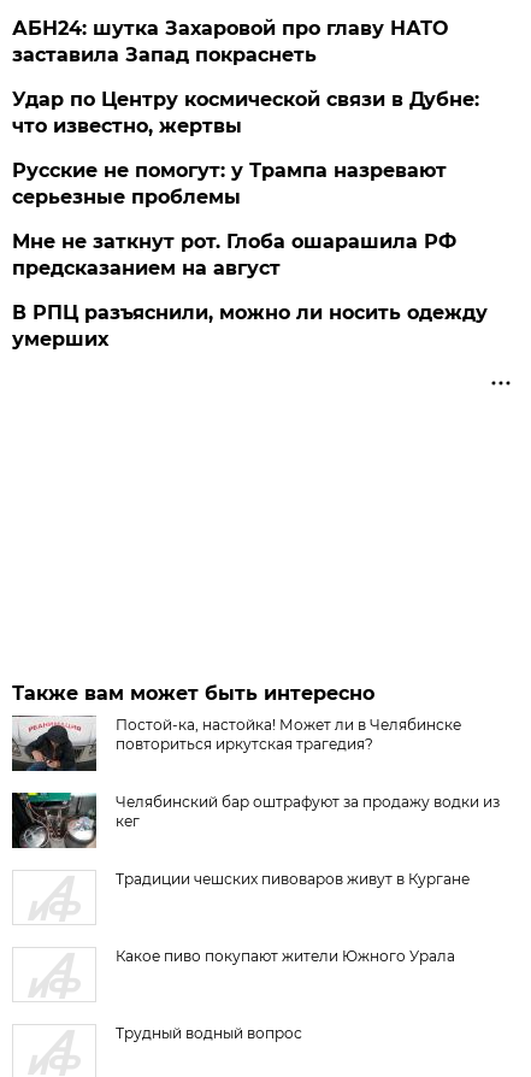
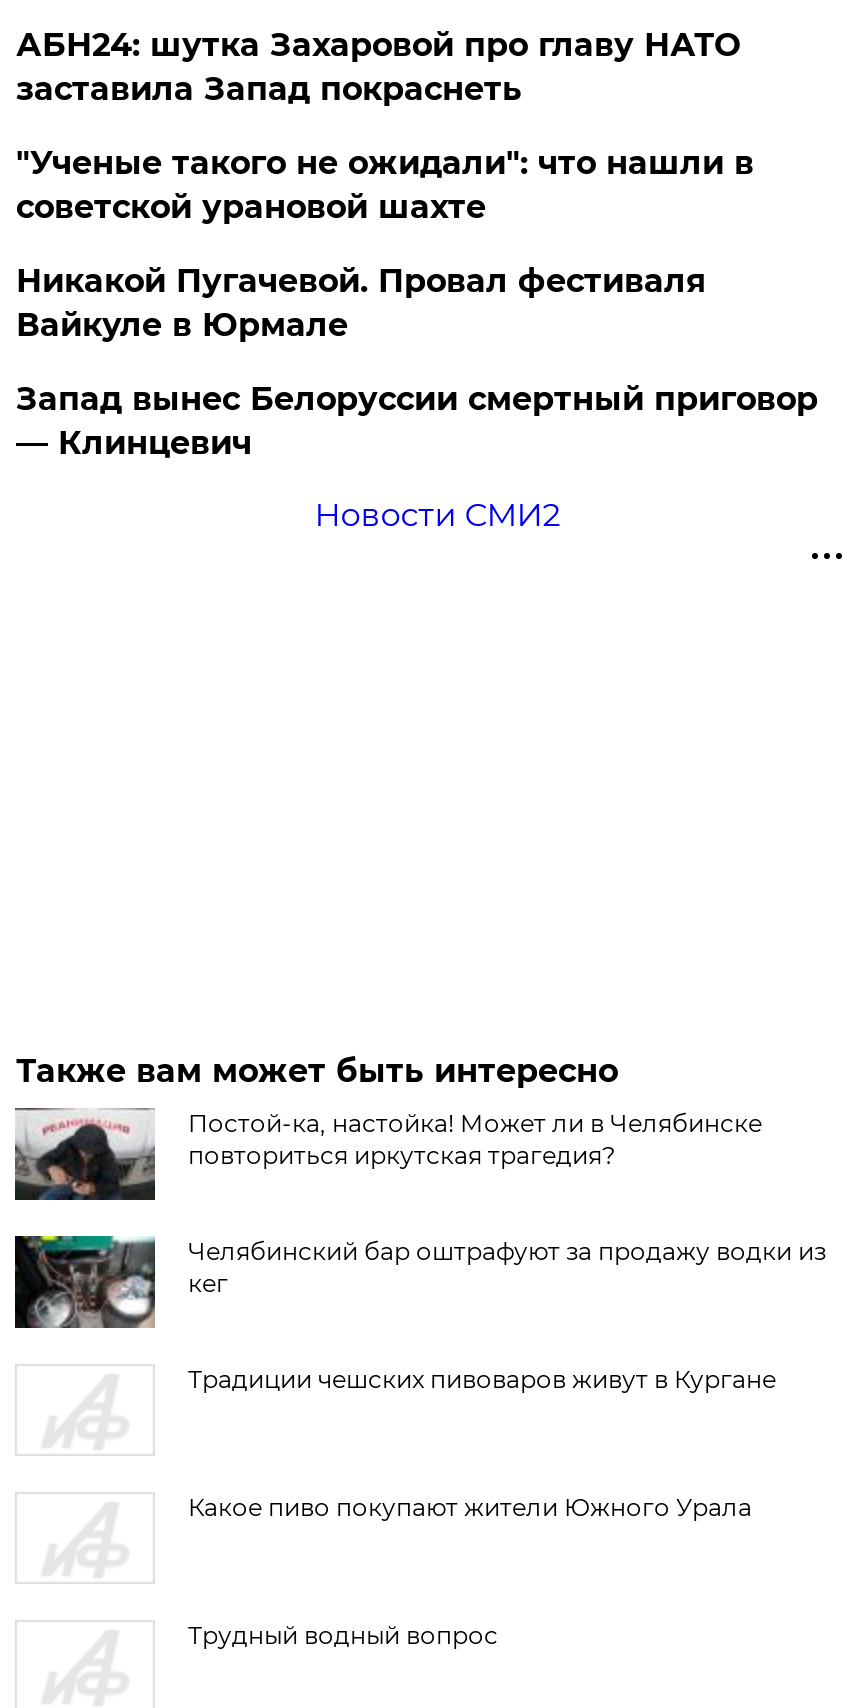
[13,88,480,137] Удар по Центру космической связи в Дубне: | что известно, жертвы -> [16,144,754,226] "Ученые такого не ожидали": что нашли в | советской урановой шахте
[13,159,447,208] Русские не помогут: у Трампа назревают | серьезные проблемы -> [16,262,706,344] Никакой Пугачевой. Провал фестиваля | Вайкуле в Юрмале
[13,230,457,279] Мне не заткнут рот. Глоба ошарашила РФ | предсказанием на август -> [16,380,818,462] Запад вынес Белоруссии смертный приговор | — Клинцевич
[13,301,488,351] В РПЦ разъяснили, можно ли носить одежду | умерших -> [314,496,560,534] Новости СМИ2

